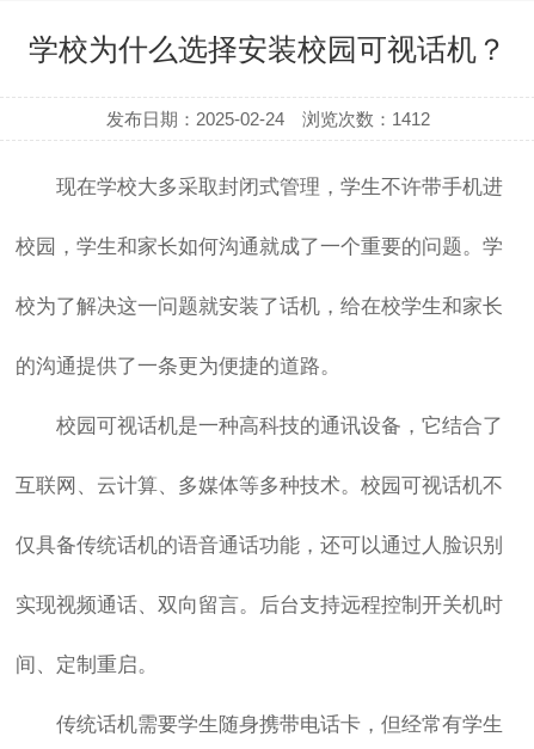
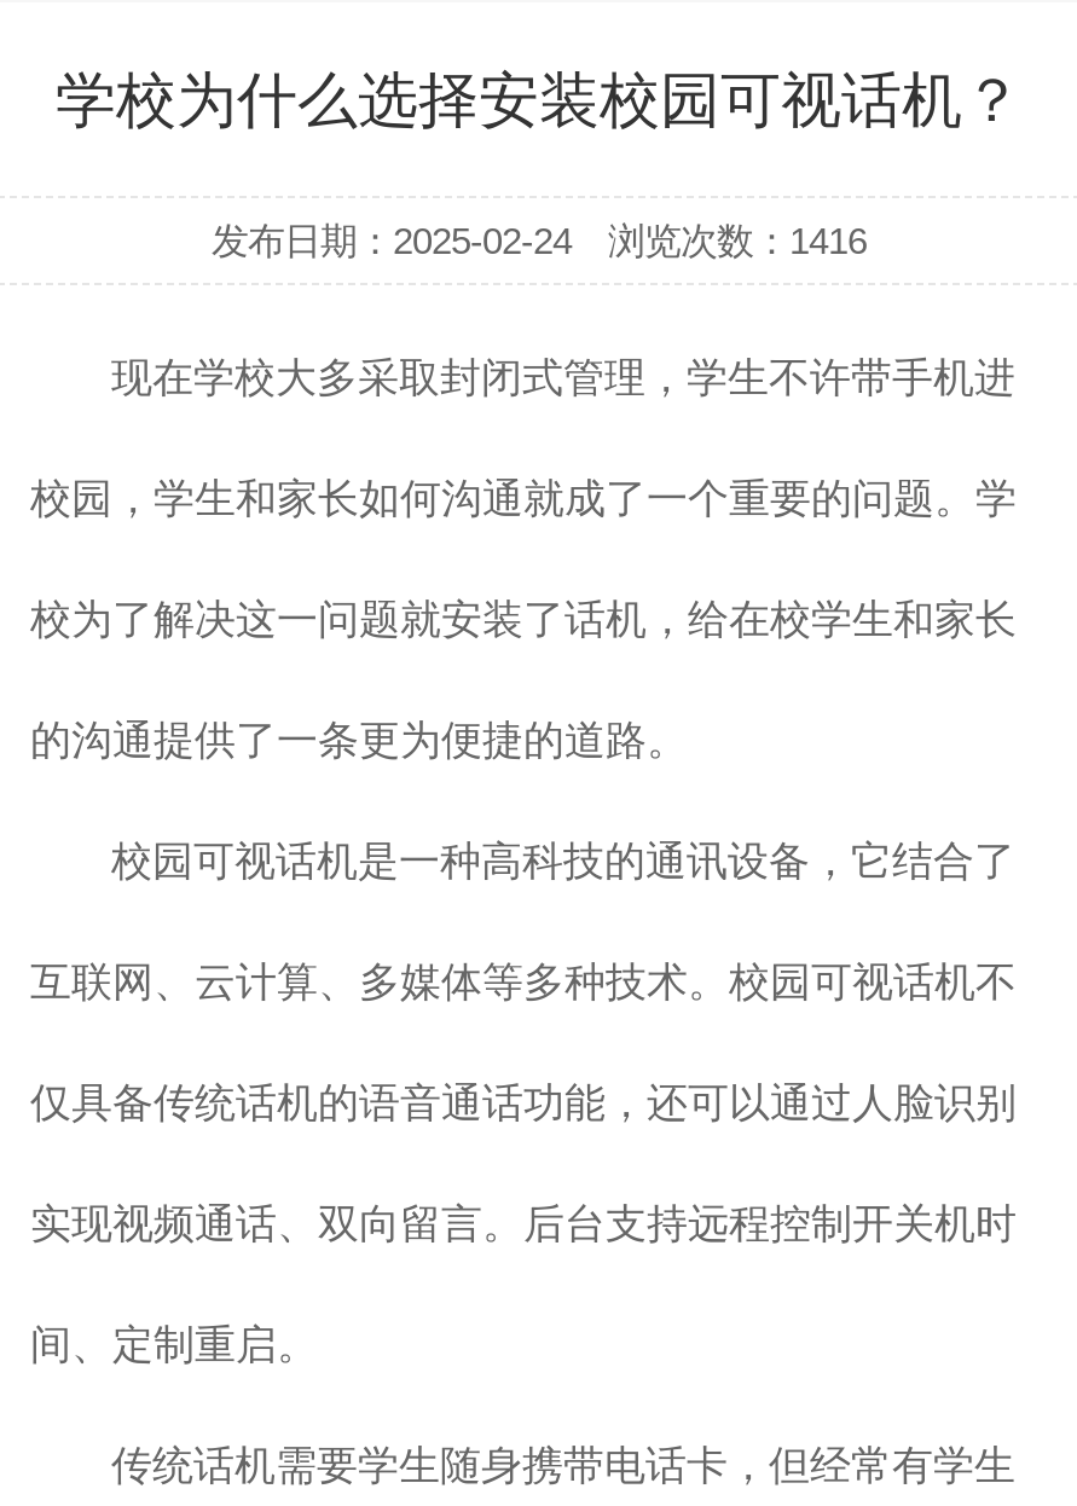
[106,109,429,129] 发布日期：2025-02-24 浏览次数：1412 -> [212,220,867,261] 发布日期：2025-02-24 浏览次数：1416

